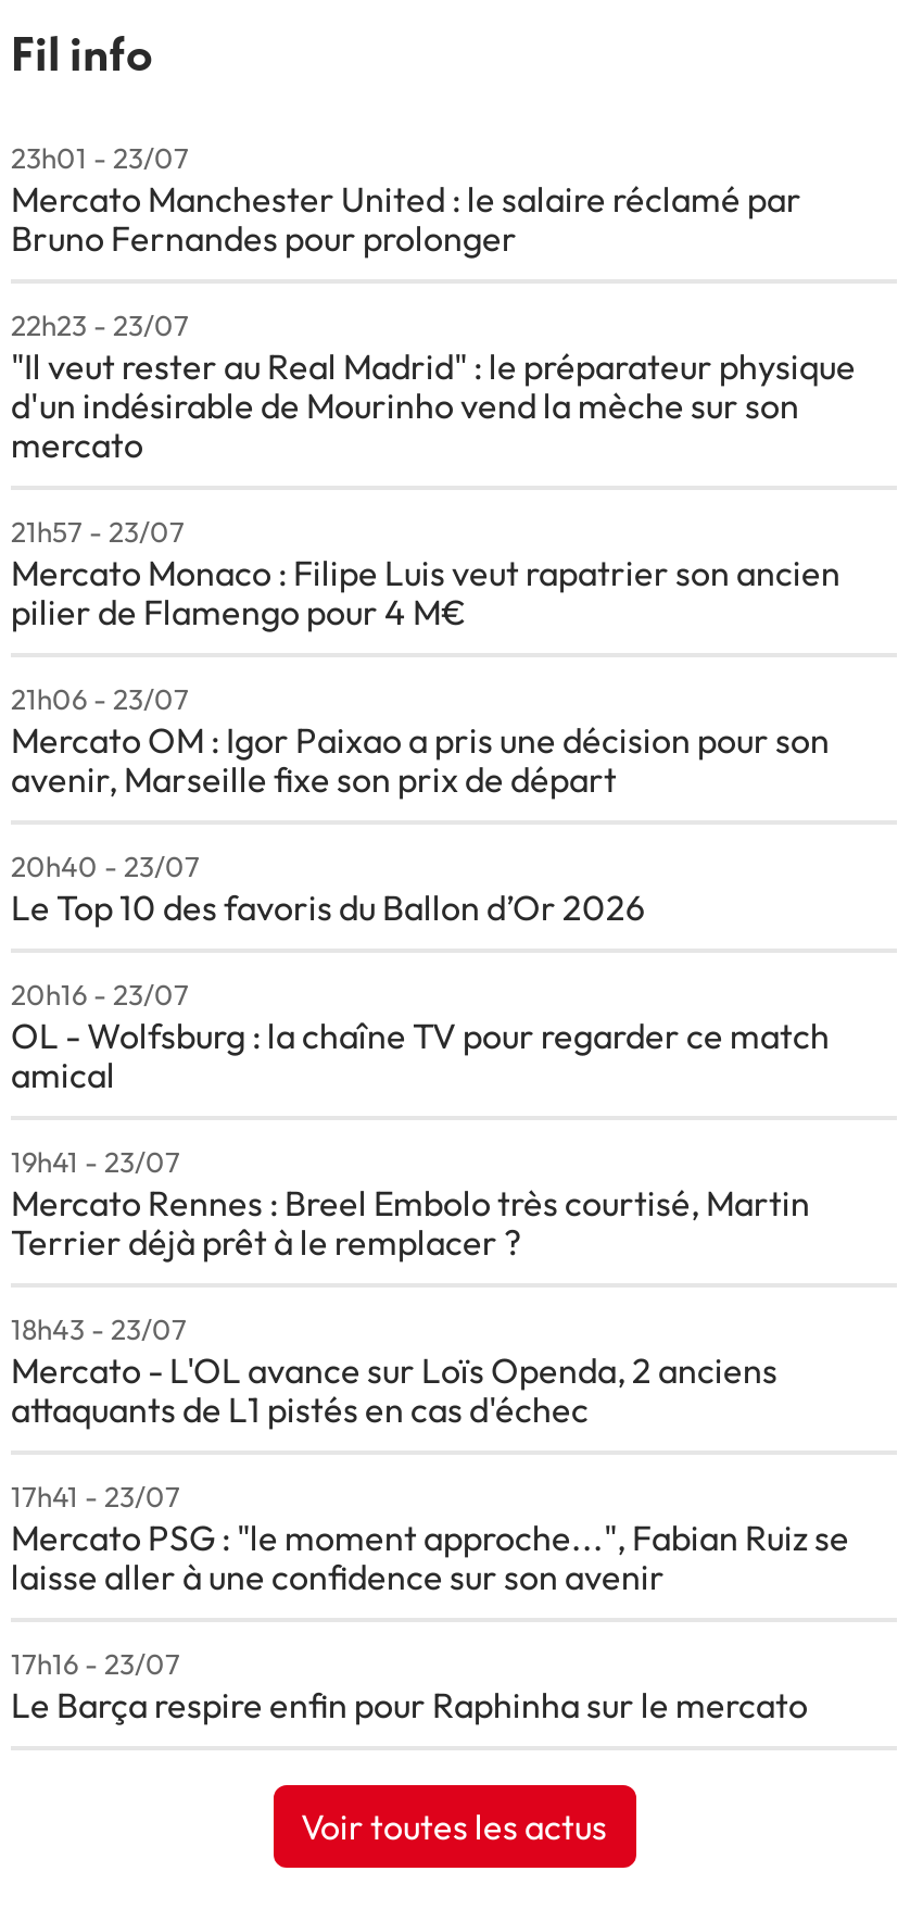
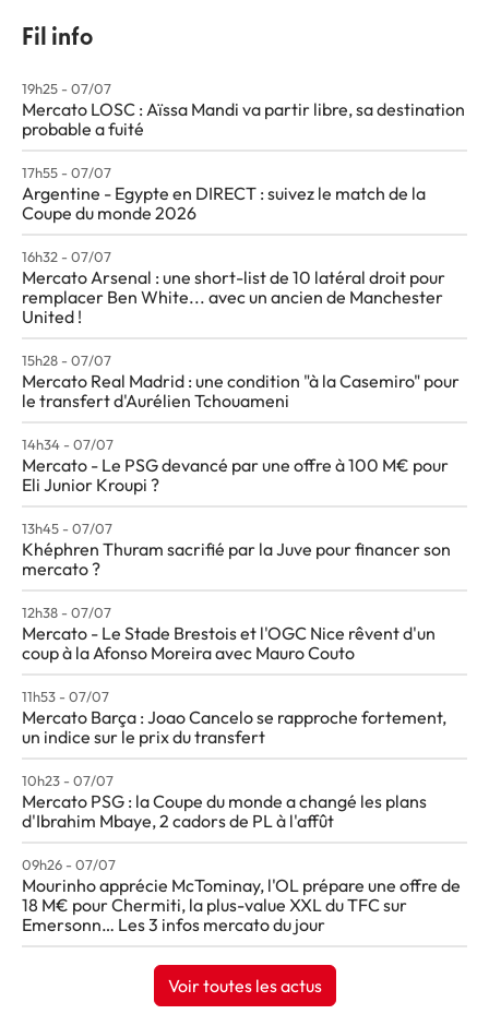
[11,140,801,260] 23h01 - 23/07 | Mercato Manchester United : le salaire réclamé par | Bruno Fernandes pour prolonger -> [22,80,465,140] 19h25 - 07/07 | Mercato LOSC : Aïssa Mandi va partir libre, sa destination | probable a fuité
[11,307,856,466] 22h23 - 23/07 | "Il veut rester au Real Madrid" : le préparateur physique | d'un indésirable de Mourinho vend la mèche sur son | mercato -> [22,164,426,224] 17h55 - 07/07 | Argentine - Egypte en DIRECT : suivez le match de la | Coupe du monde 2026
[11,514,840,633] 21h57 - 23/07 | Mercato Monaco : Filipe Luis veut rapatrier son ancien | pilier de Flamengo pour 4 M€ -> [22,248,445,327] 16h32 - 07/07 | Mercato Arsenal : une short-list de 10 latéral droit pour | remplacer Ben White... avec un ancien de Manchester | United !
[11,681,830,801] 21h06 - 23/07 | Mercato OM : Igor Paixao a pris une décision pour son | avenir, Marseille fixe son prix de départ -> [22,351,460,411] 15h28 - 07/07 | Mercato Real Madrid : une condition "à la Casemiro" pour | le transfert d'Aurélien Tchouameni
[11,849,645,929] 20h40 - 23/07 | Le Top 10 des favoris du Ballon d’Or 2026 -> [22,436,449,496] 14h34 - 07/07 | Mercato - Le PSG devancé par une offre à 100 M€ pour | Eli Junior Kroupi ?
[11,977,830,1096] 20h16 - 23/07 | OL - Wolfsburg : la chaîne TV pour regarder ce match | amical -> [22,520,451,580] 13h45 - 07/07 | Khéphren Thuram sacrifié par la Juve pour financer son | mercato ?
[11,1144,810,1264] 19h41 - 23/07 | Mercato Rennes : Breel Embolo très courtisé, Martin | Terrier déjà prêt à le remplacer ? -> [22,604,436,664] 12h38 - 07/07 | Mercato - Le Stade Brestois et l'OGC Nice rêvent d'un | coup à la Afonso Moreira avec Mauro Couto
[11,1311,777,1431] 18h43 - 23/07 | Mercato - L'OL avance sur Loïs Openda, 2 anciens | attaquants de L1 pistés en cas d'échec -> [22,688,446,748] 11h53 - 07/07 | Mercato Barça : Joao Cancelo se rapproche fortement, | un indice sur le prix du transfert
[11,1479,849,1598] 17h41 - 23/07 | Mercato PSG : "le moment approche...", Fabian Ruiz se | laisse aller à une confidence sur son avenir -> [22,772,427,832] 10h23 - 07/07 | Mercato PSG : la Coupe du monde a changé les plans | d'Ibrahim Mbaye, 2 cadors de PL à l'affût
[11,1646,808,1726] 17h16 - 23/07 | Le Barça respire enfin pour Raphinha sur le mercato -> [22,856,461,935] 09h26 - 07/07 | Mourinho apprécie McTominay, l'OL prépare une offre de | 18 M€ pour Chermiti, la plus-value XXL du TFC sur | Emersonn… Les 3 infos mercato du jour

